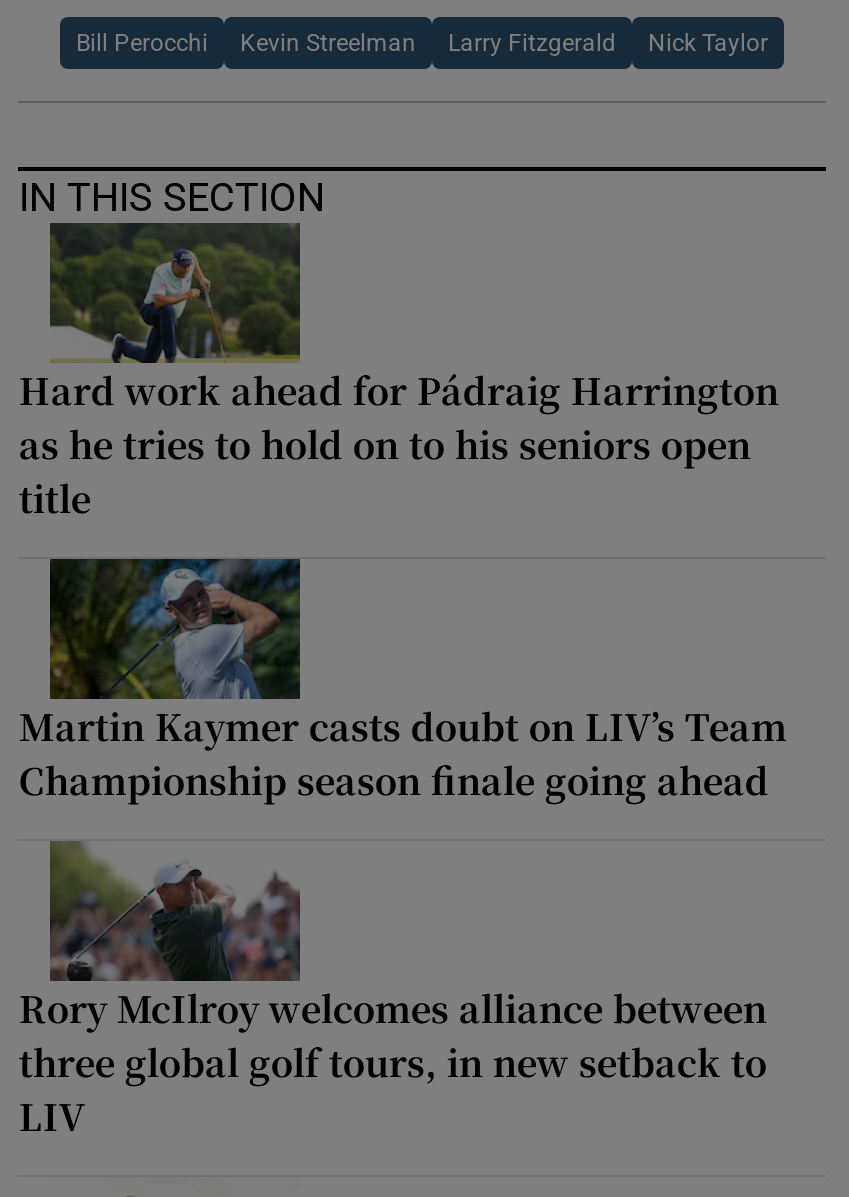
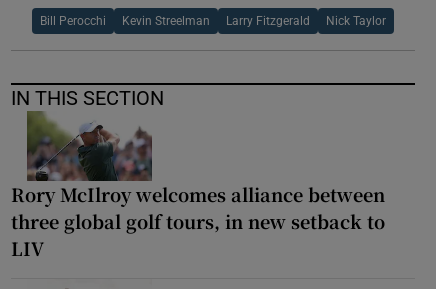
[19,221,779,523] [image] | Hard work ahead for Pádraig Harrington | as he tries to hold on to his seniors open | title -> none
[19,557,787,804] [image] | Martin Kaymer casts doubt on LIV’s Team | Championship season finale going ahead -> none

